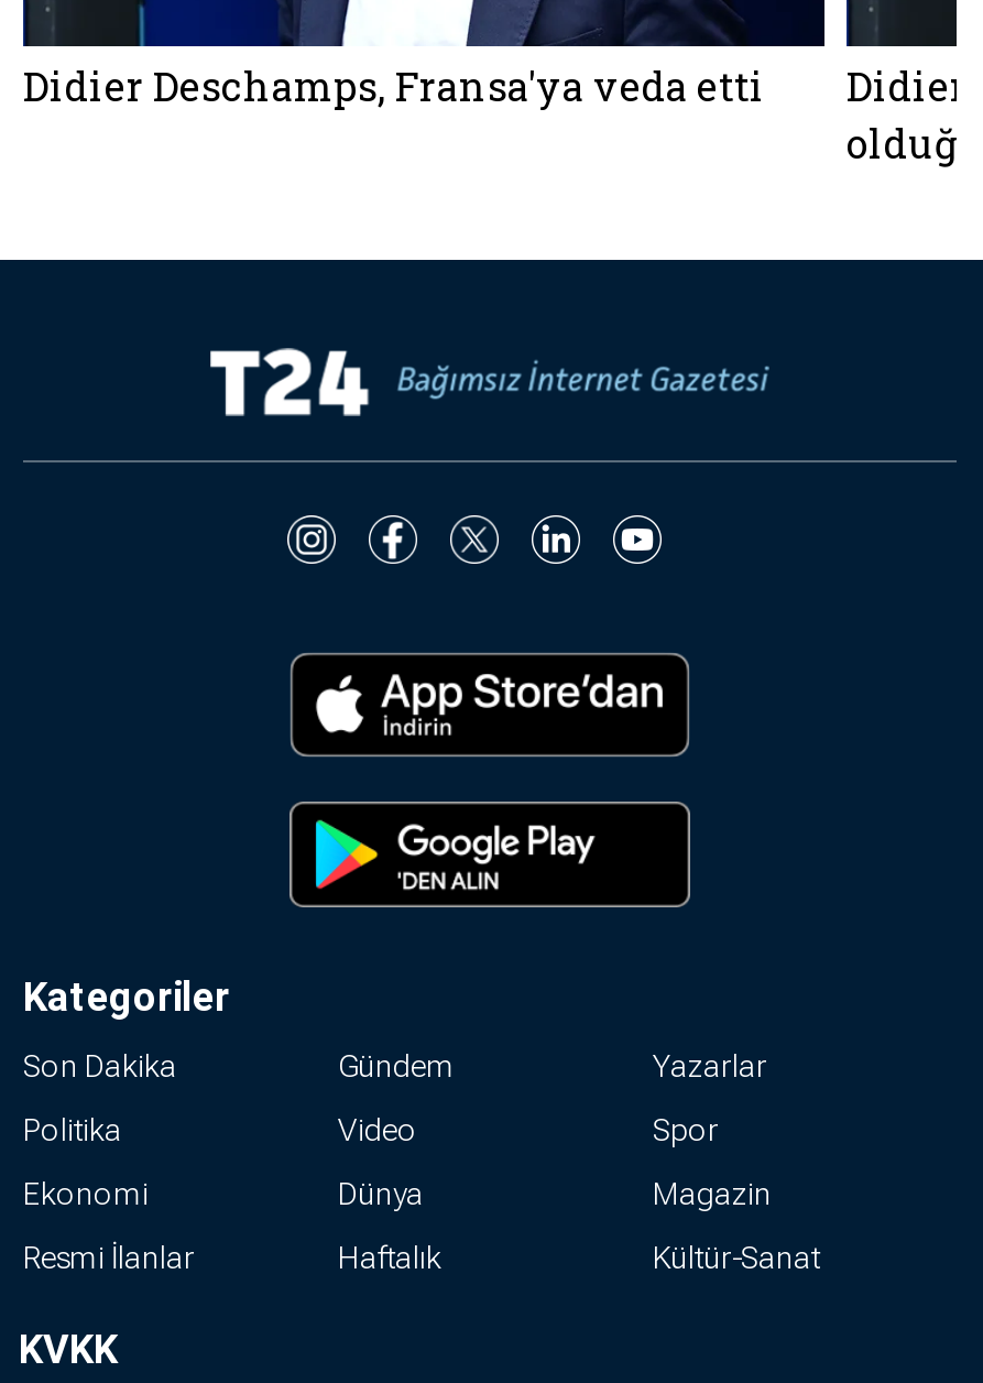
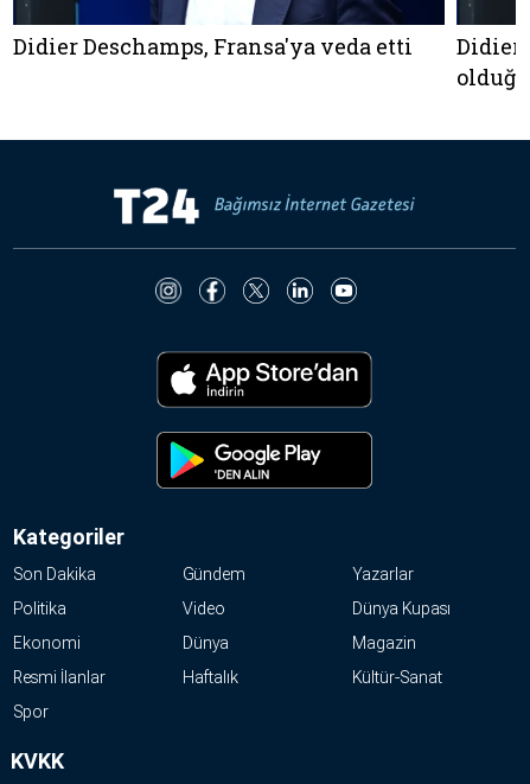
moved [653,1113,719,1148] -> [13,703,49,721]: Spor
none -> [352,599,451,618] Dünya Kupası

